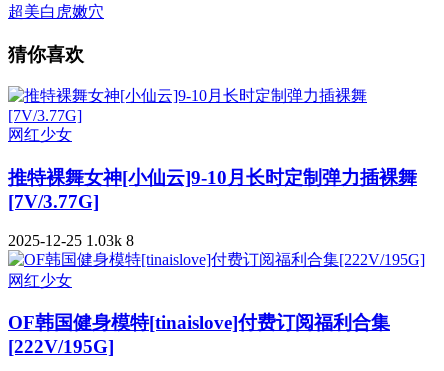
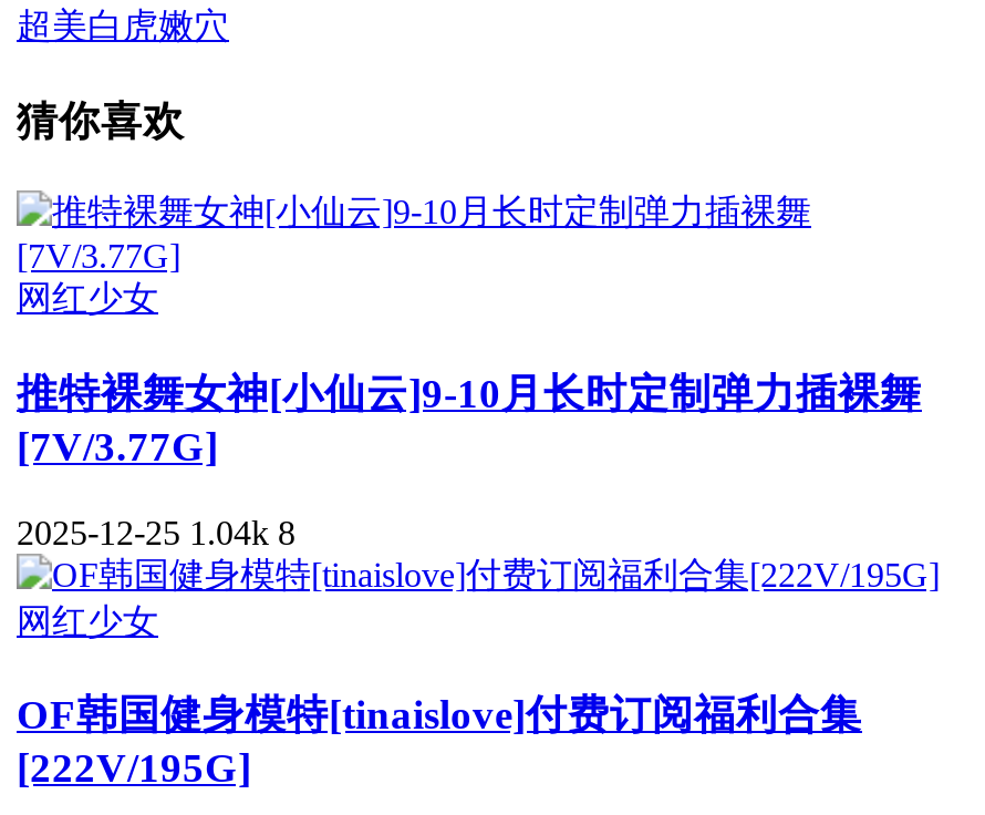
[8,232,134,249] 2025-12-25 1.03k 8 -> [17,513,295,551] 2025-12-25 1.04k 8

